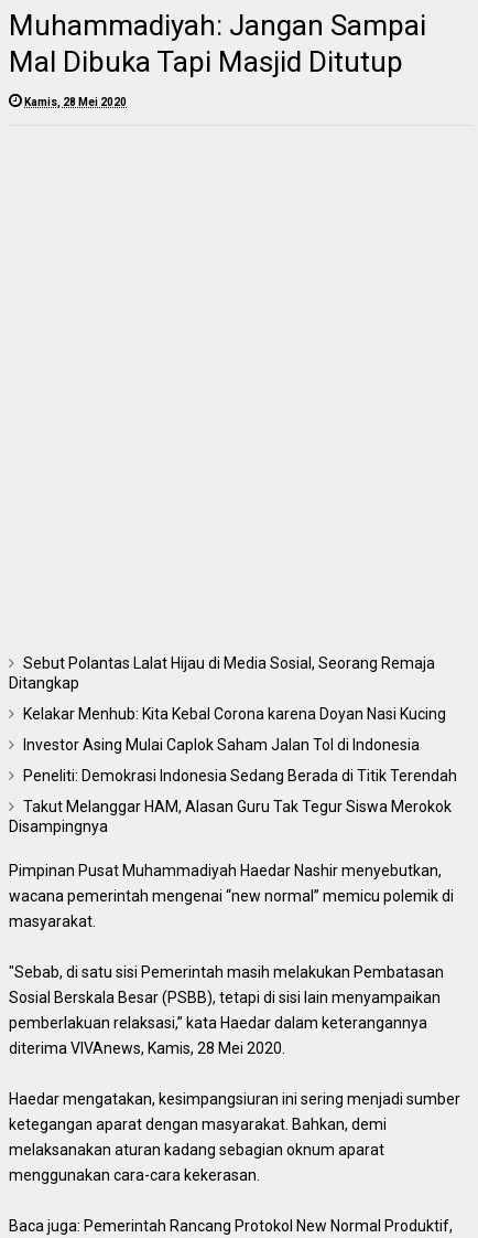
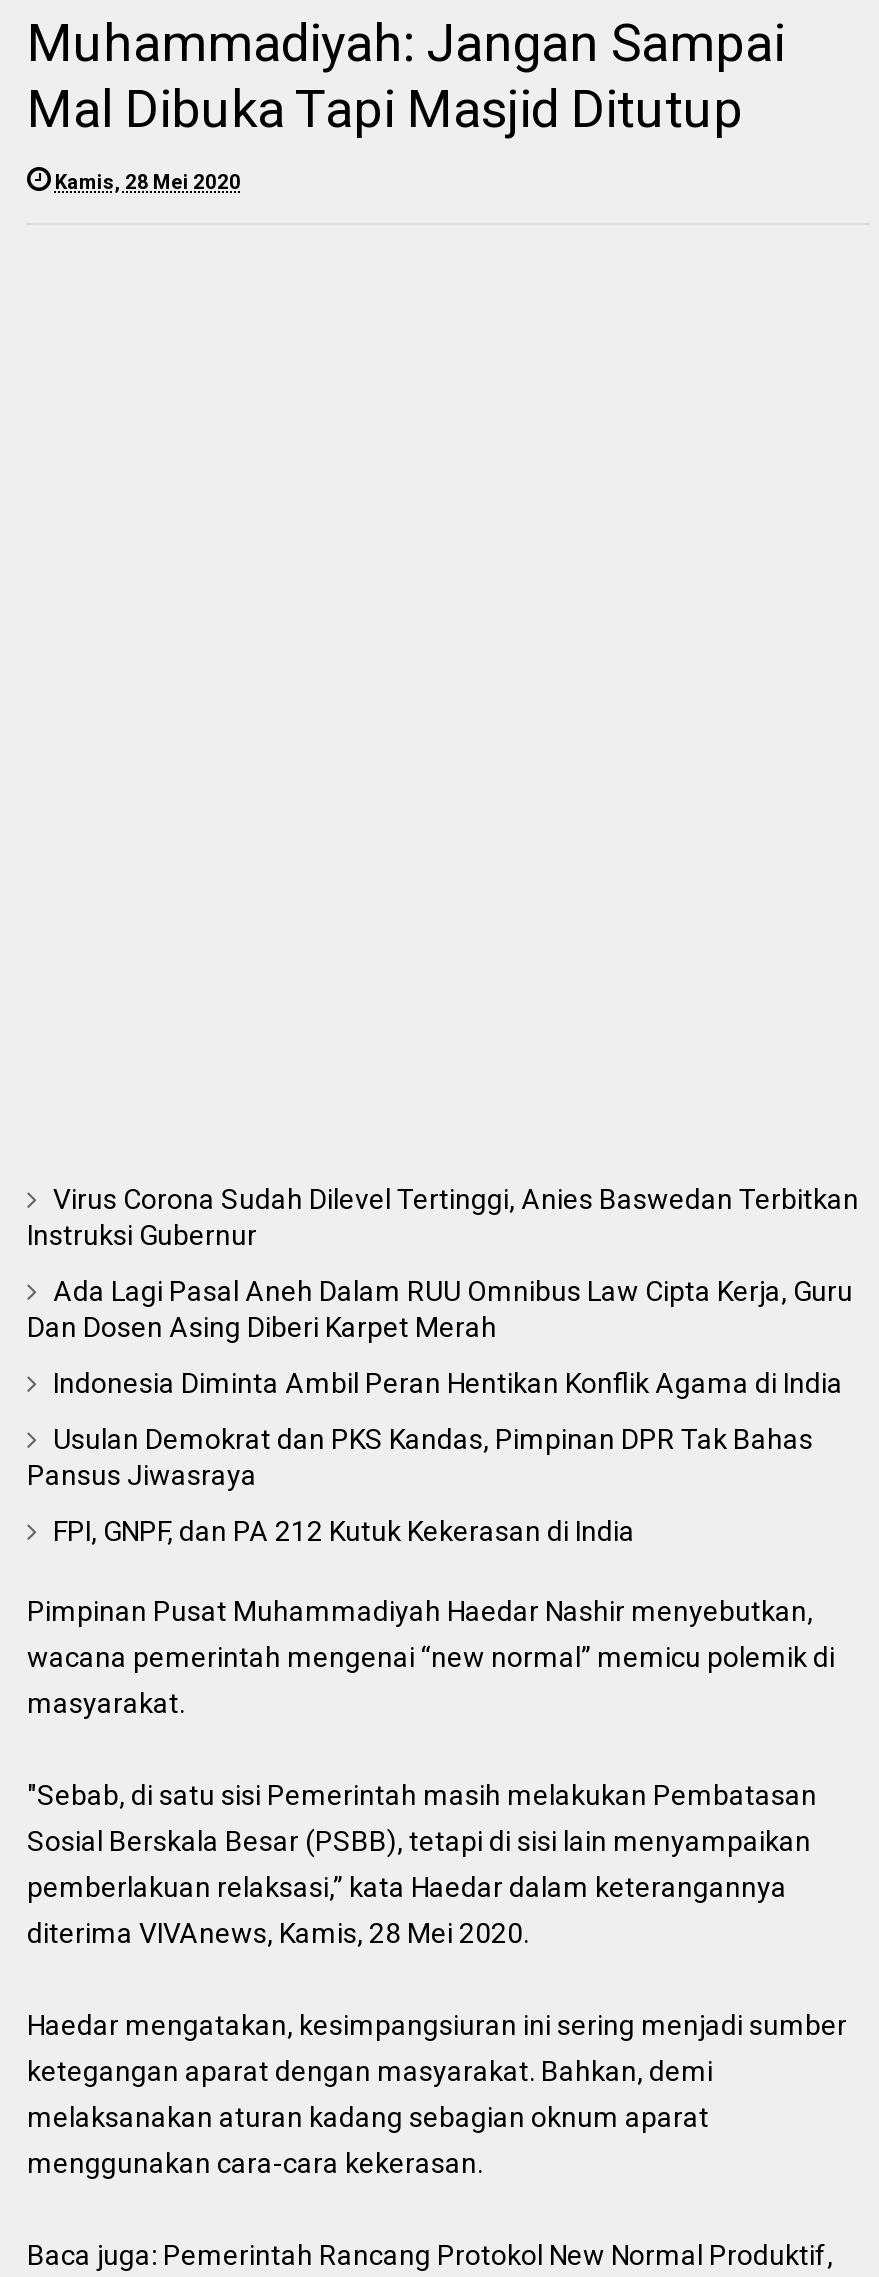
[9,654,435,692] Sebut Polantas Lalat Hijau di Media Sosial, Seorang Remaja | Ditangkap -> [27,1183,859,1251] Virus Corona Sudah Dilevel Tertinggi, Anies Baswedan Terbitkan | Instruksi Gubernur
[24,705,447,723] Kelakar Menhub: Kita Kebal Corona karena Doyan Nasi Kucing -> [27,1275,853,1343] Ada Lagi Pasal Aneh Dalam RUU Omnibus Law Cipta Kerja, Guru | Dan Dosen Asing Diberi Karpet Merah
[24,736,420,754] Investor Asing Mulai Caplok Saham Jalan Tol di Indonesia -> [53,1367,843,1399] Indonesia Diminta Ambil Peran Hentikan Konflik Agama di India
[24,767,458,784] Peneliti: Demokrasi Indonesia Sedang Berada di Titik Terendah -> [27,1423,813,1491] Usulan Demokrat dan PKS Kandas, Pimpinan DPR Tak Bahas | Pansus Jiwasraya
[9,798,452,835] Takut Melanggar HAM, Alasan Guru Tak Tegur Siswa Merokok | Disampingnya -> [53,1515,635,1547] FPI, GNPF, dan PA 212 Kutuk Kekerasan di India

